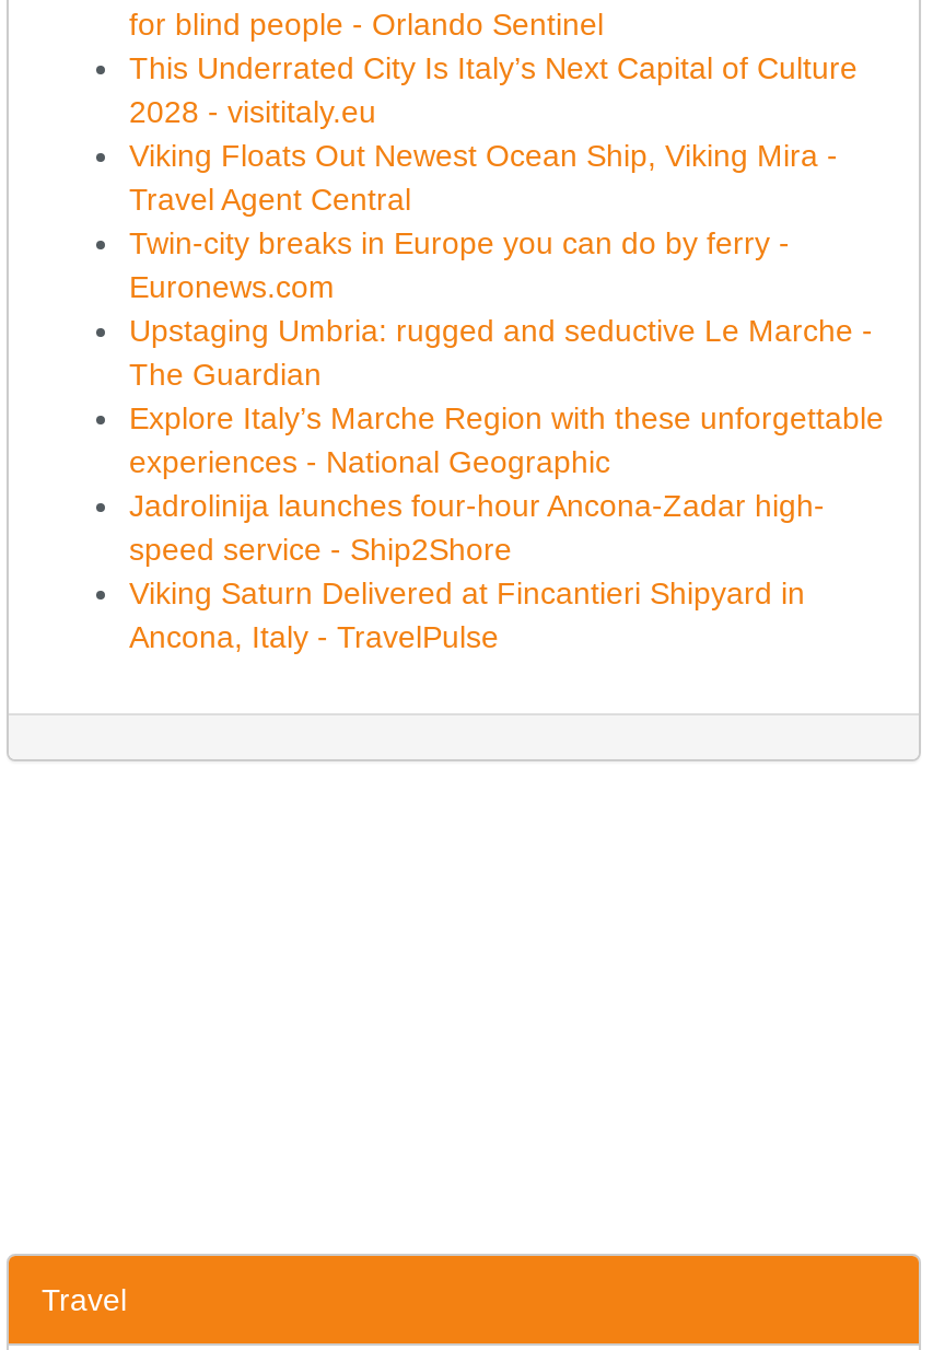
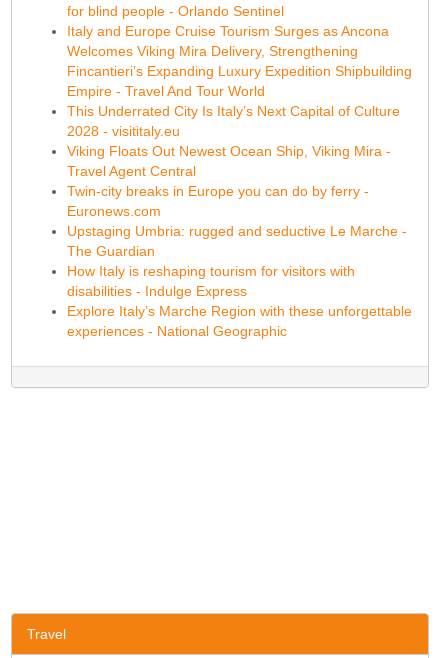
none -> [67,23,412,99] Italy and Europe Cruise Tourism Surges as Ancona | Welcomes Viking Mira Delivery, Strengthening | Fincantieri’s Expanding Luxury Expedition Shipbuilding | Empire - Travel And Tour World
moved [129,51,873,392] -> [67,103,407,259]: This Underrated City Is Italy’s Next Capital of Culture | 2028 - visititaly.eu | Viking Floats Out Newest Ocean Ship, Viking Mira - | Travel Agent Central | Twin-city breaks in Europe you can do by ferry - | Euronews.com | Upstaging Umbria: rugged and seductive Le Marche - | The Guardian
none -> [67,263,355,299] How Italy is reshaping tourism for visitors with | disabilities - Indulge Express
moved [129,401,884,480] -> [67,303,412,339]: Explore Italy’s Marche Region with these unforgettable | experiences - National Geographic
[129,489,825,655] Jadrolinija launches four-hour Ancona-Zadar high- | speed service - Ship2Shore | Viking Saturn Delivered at Fincantieri Shipyard in | Ancona, Italy - TravelPulse -> none

